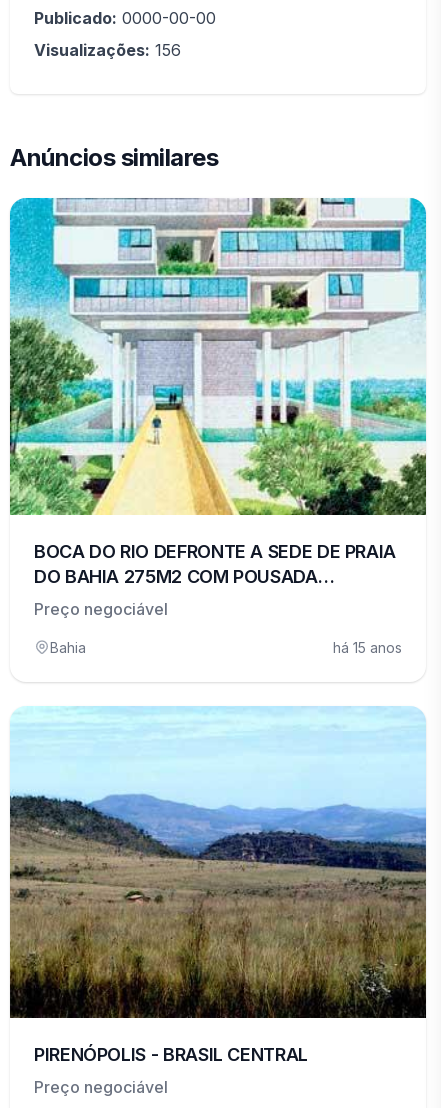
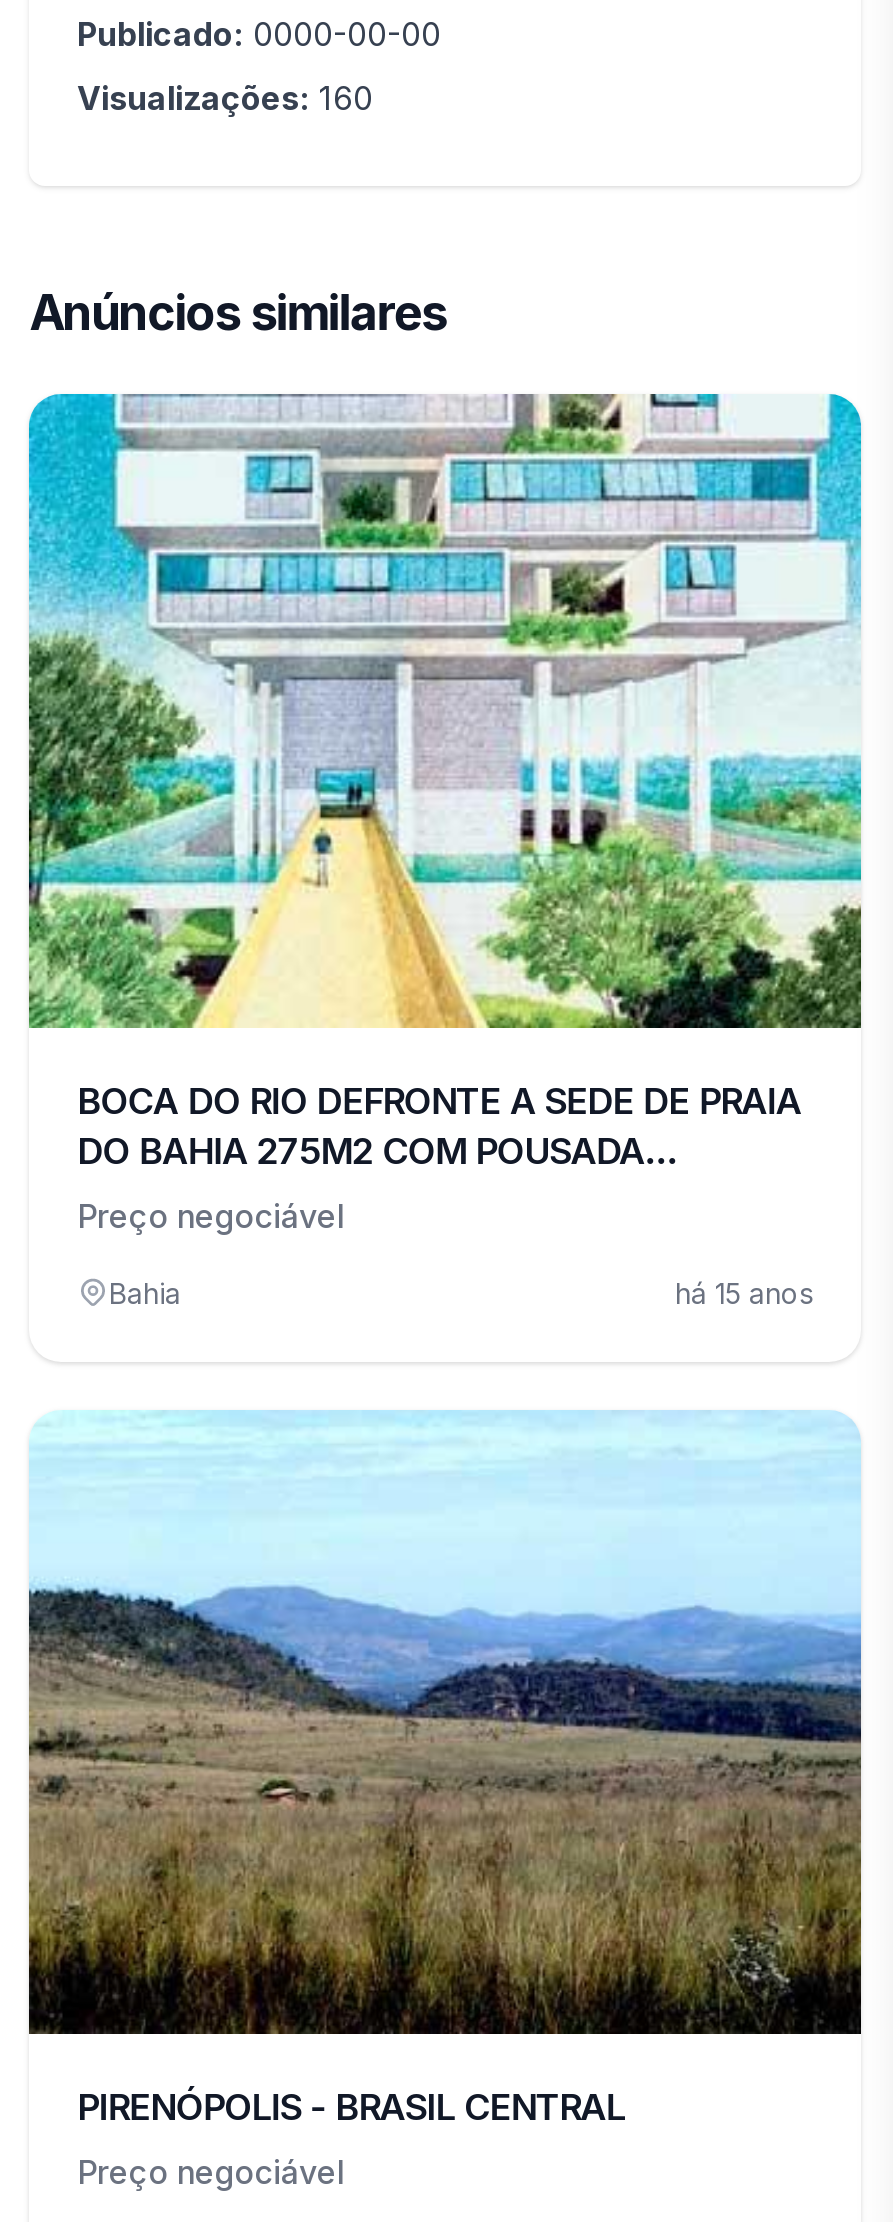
[34,40,181,60] Visualizações: 156 -> [77,77,373,117] Visualizações: 160

